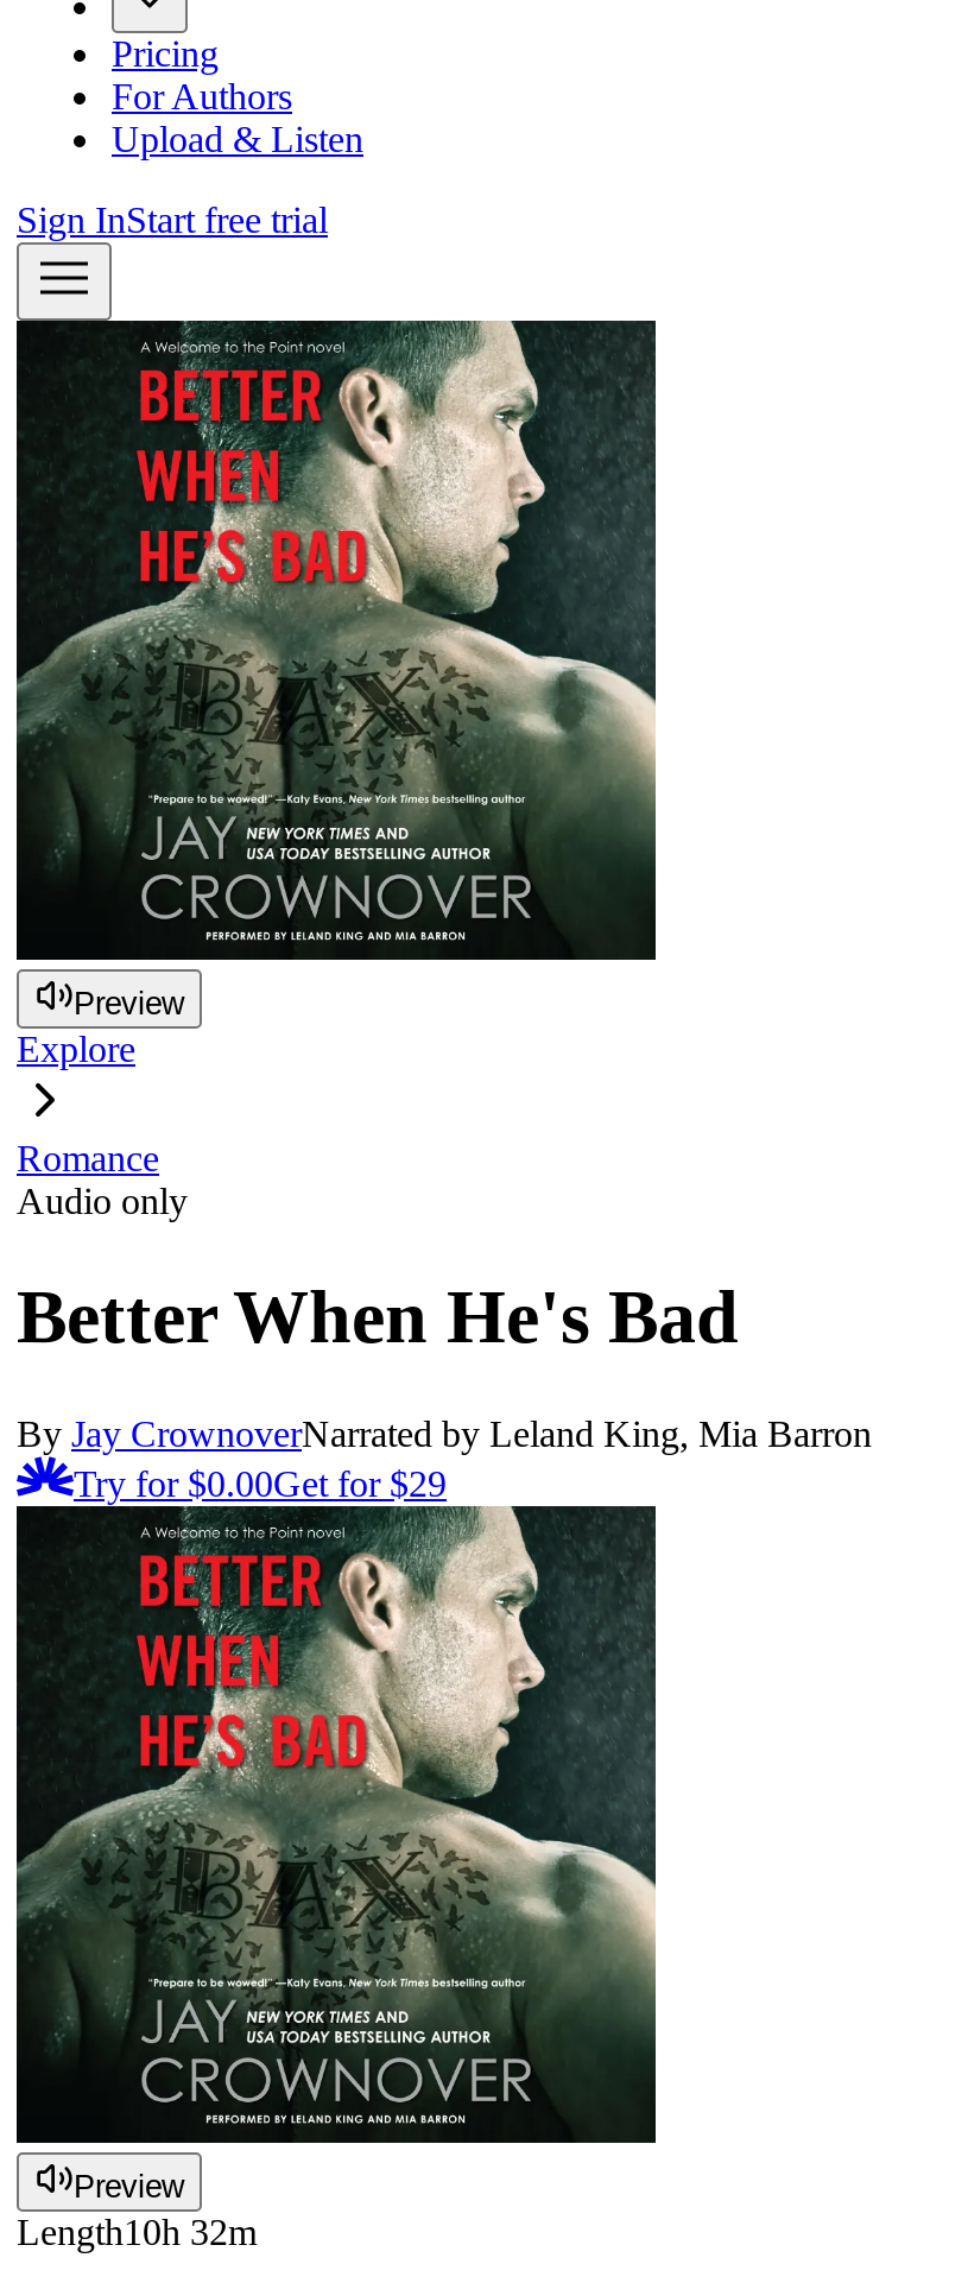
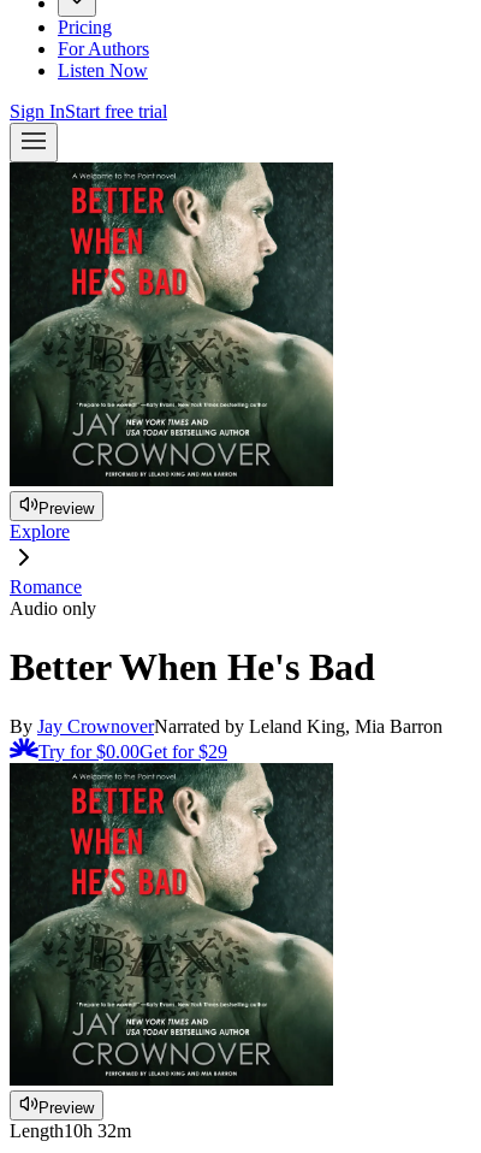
[112,119,363,159] Upload & Listen -> [58,60,148,81] Listen Now

